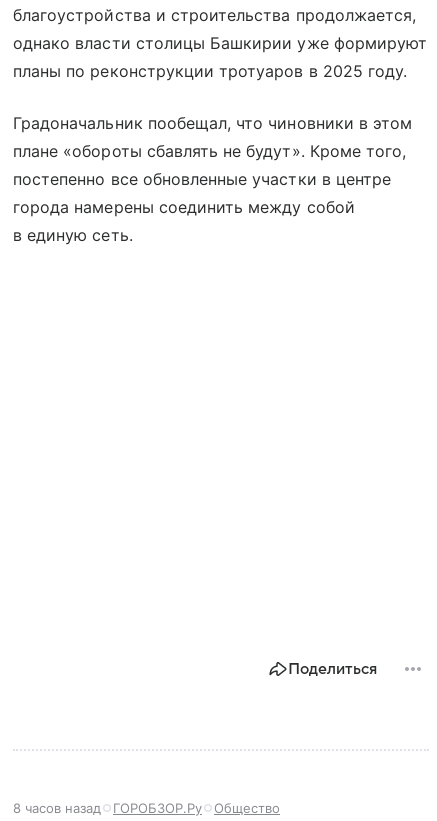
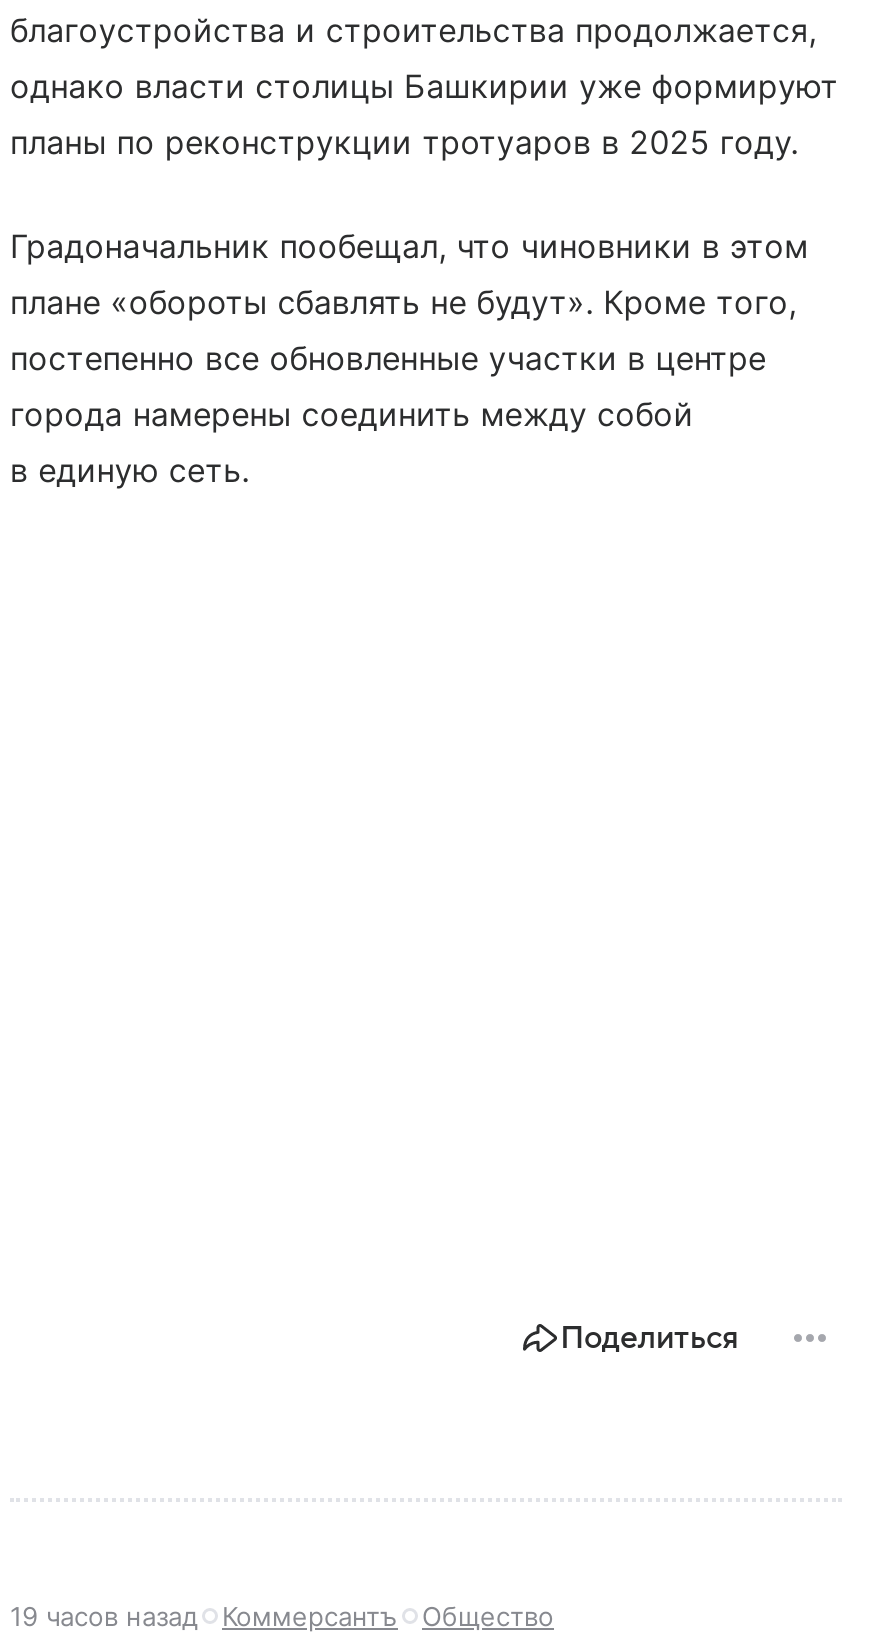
[13,800,202,816] 8 часов назад | ГОРОБЗОР.Ру -> [10,1599,398,1631] 19 часов назад | Коммерсантъ

